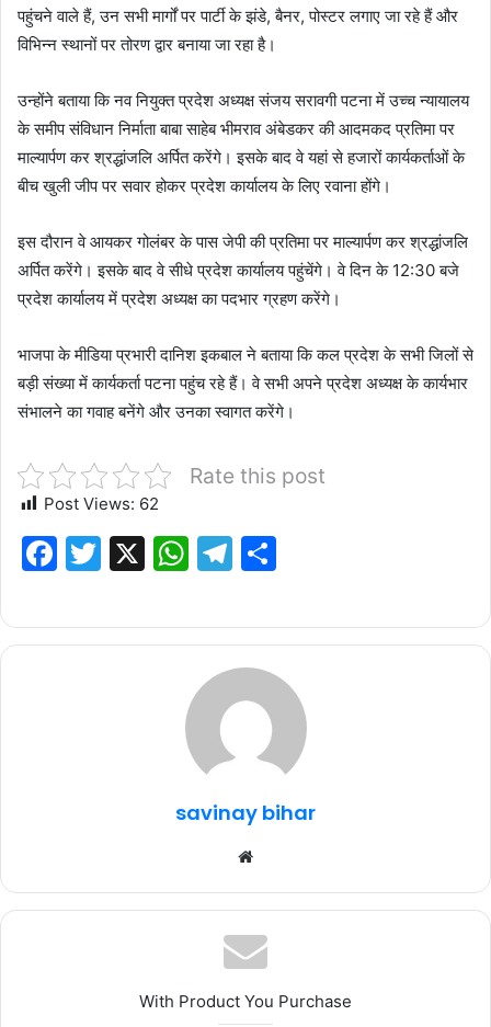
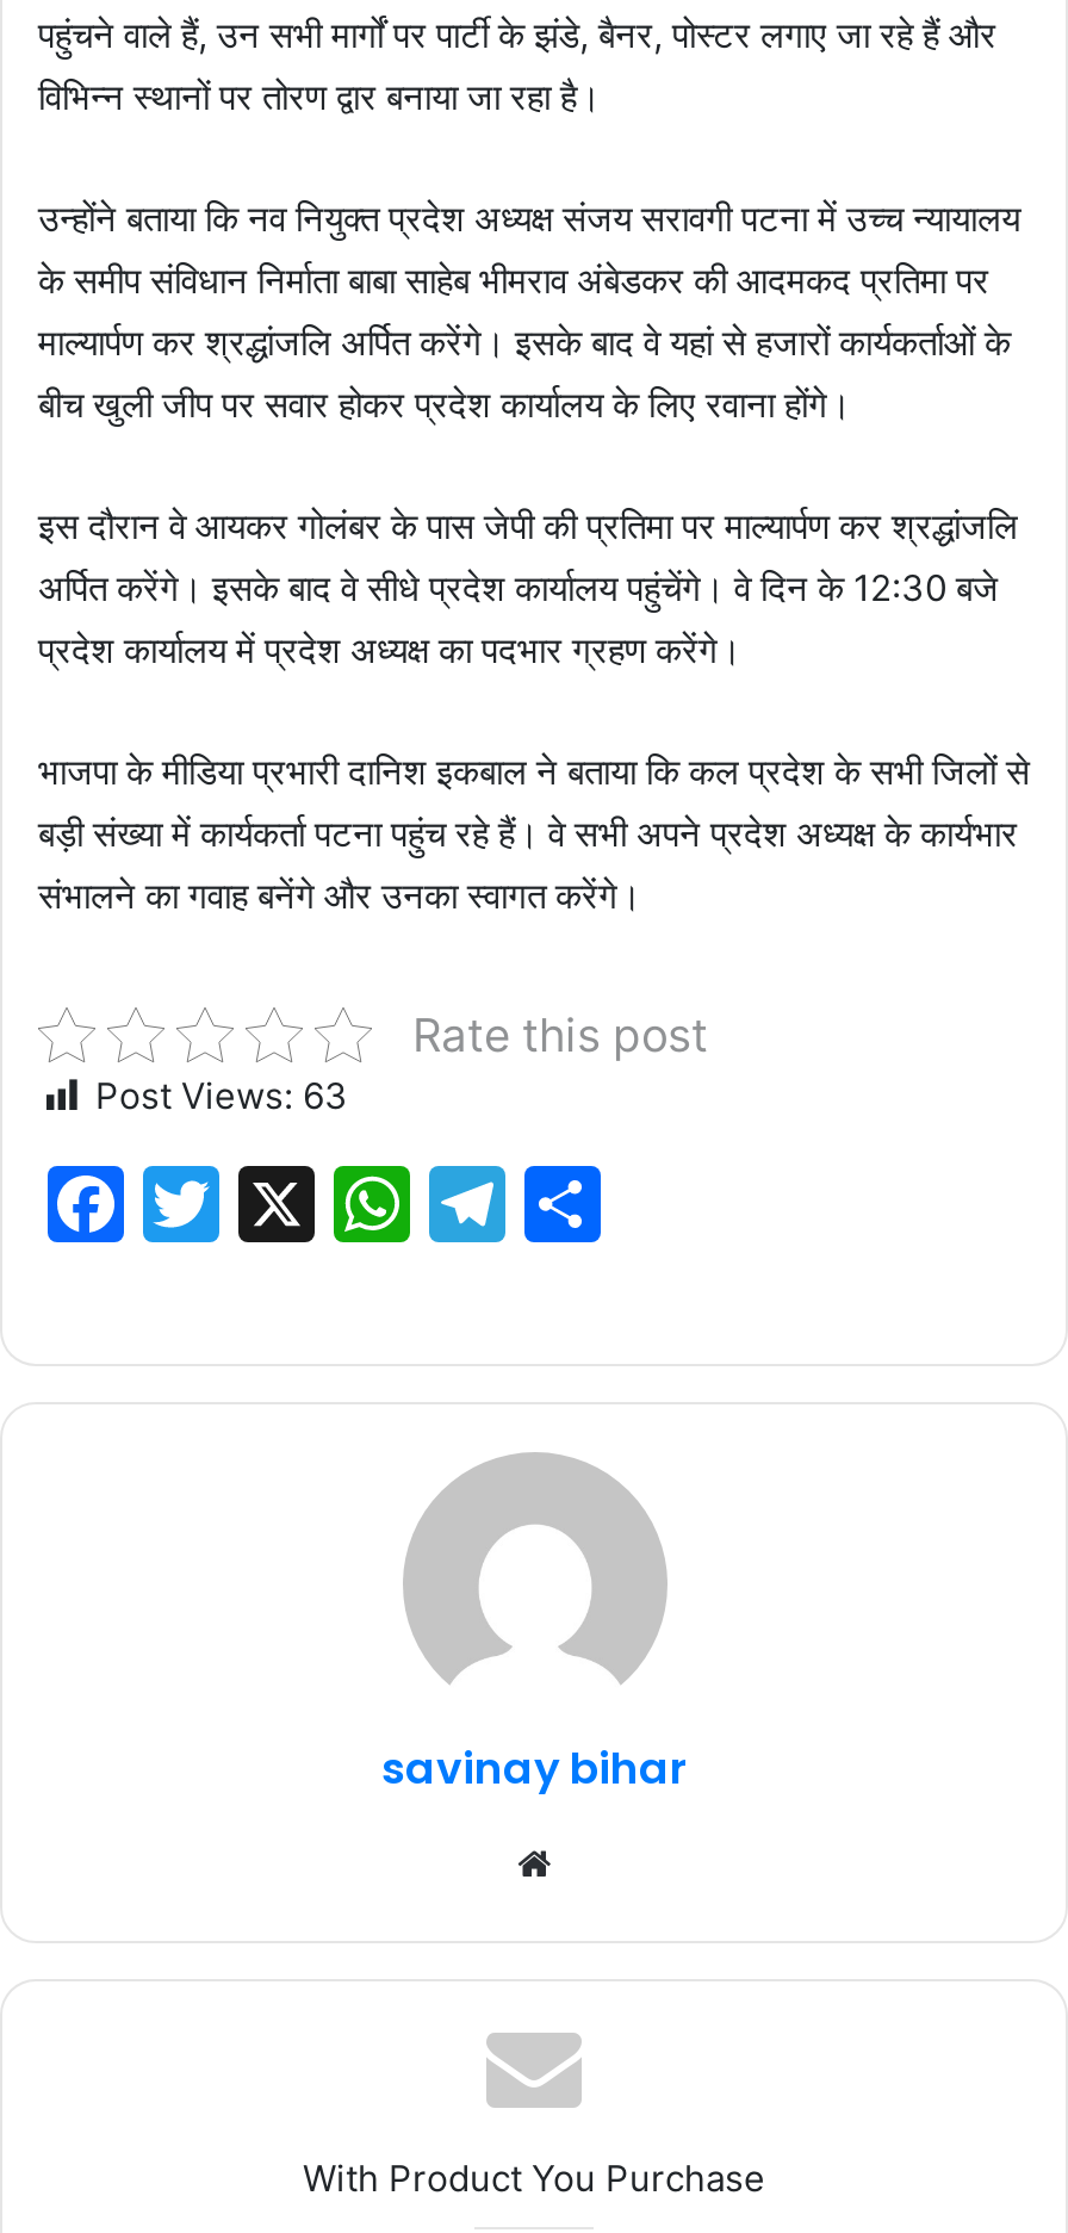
[44,493,159,514] Post Views: 62 -> [95,1072,348,1118] Post Views: 63

